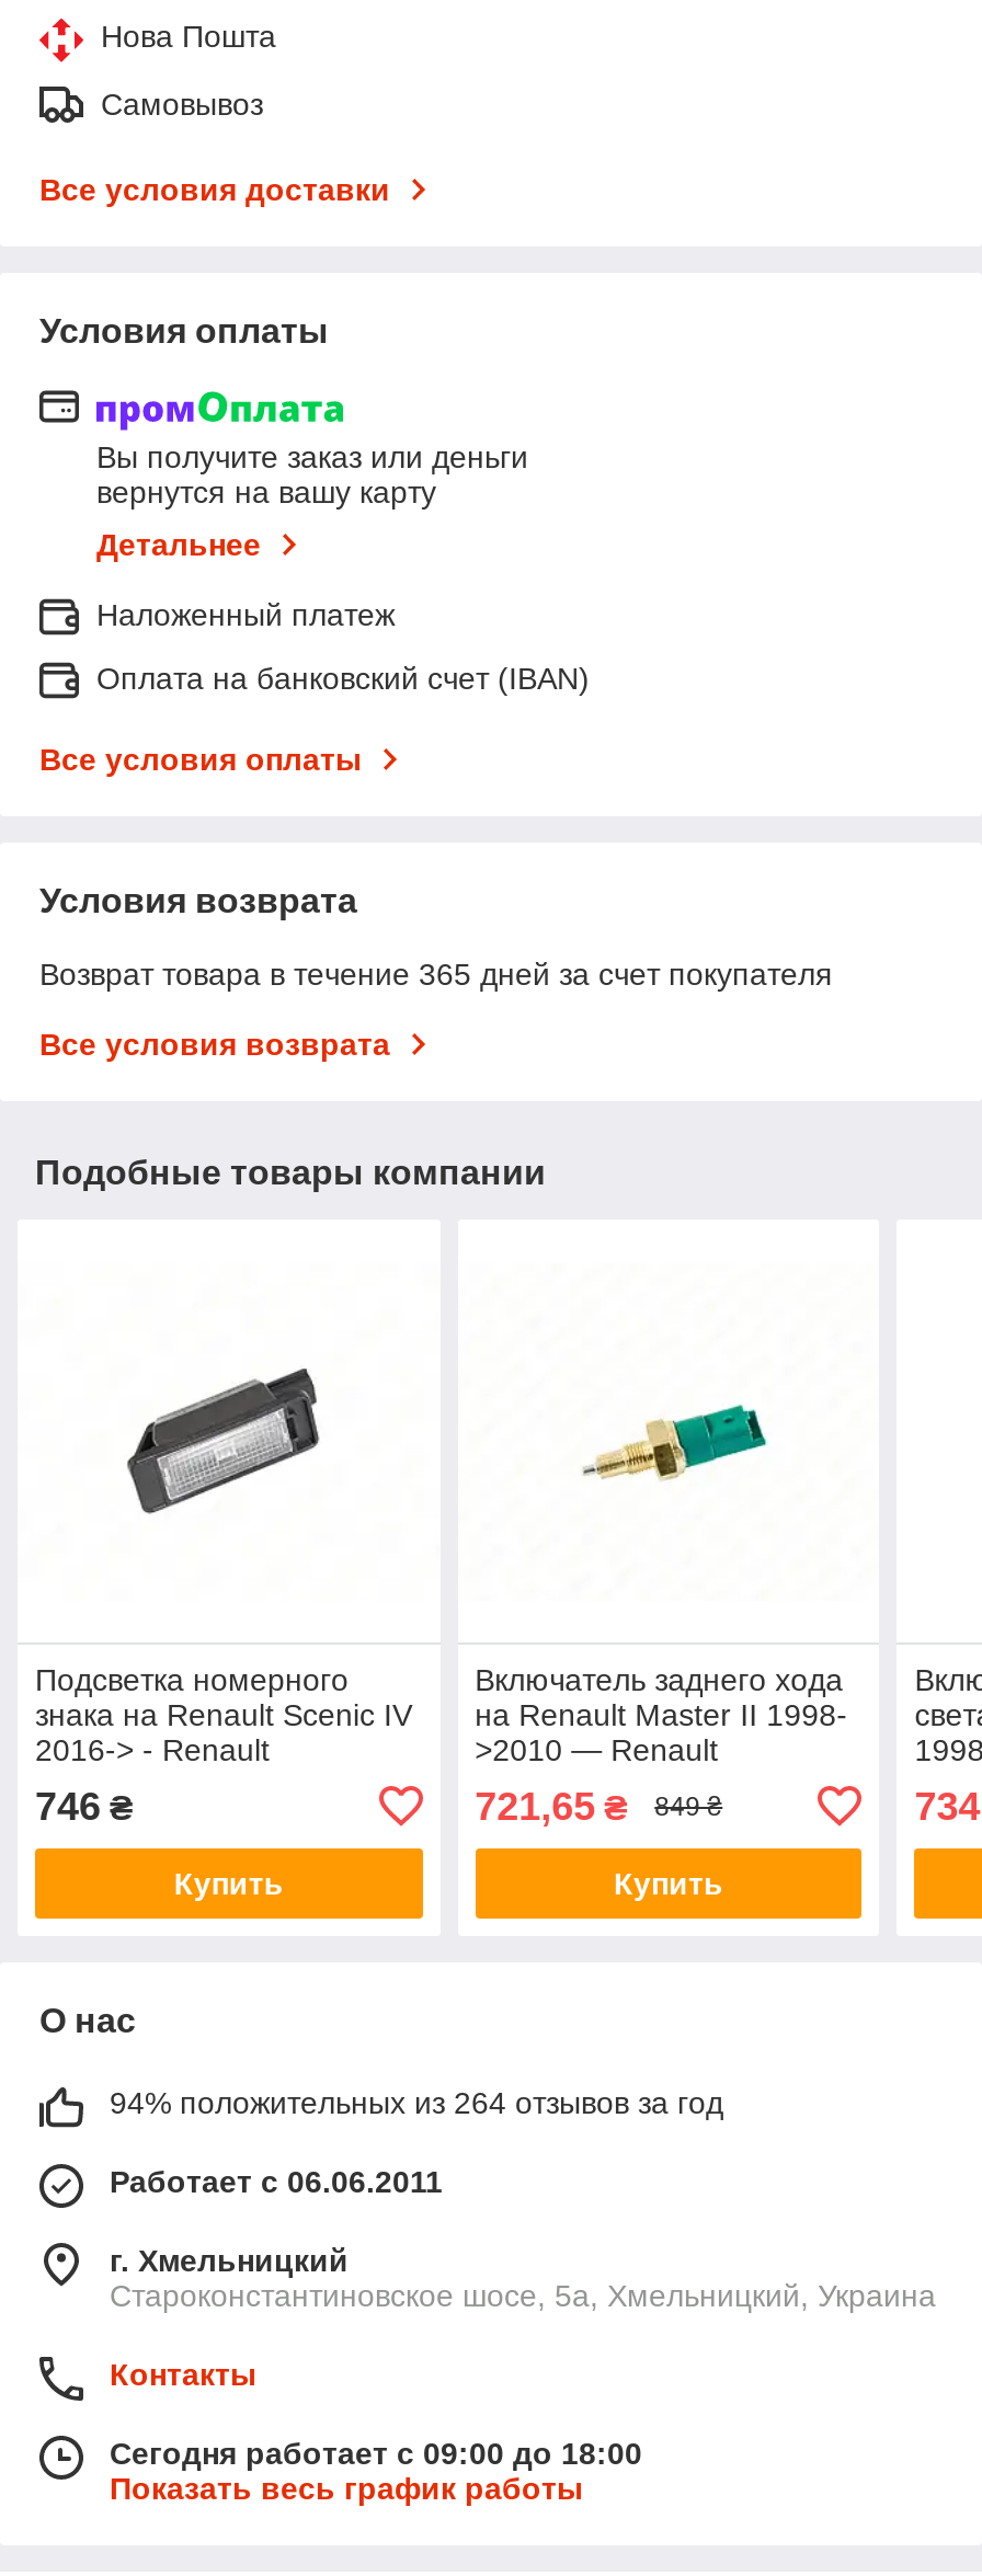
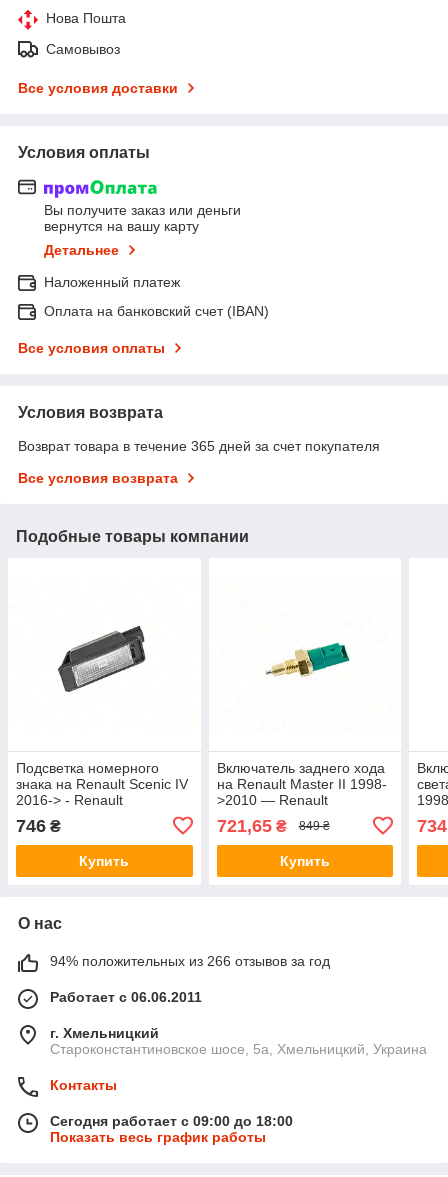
[110,2085,723,2120] 94% положительных из 264 отзывов за год -> [50,953,330,969] 94% положительных из 266 отзывов за год

